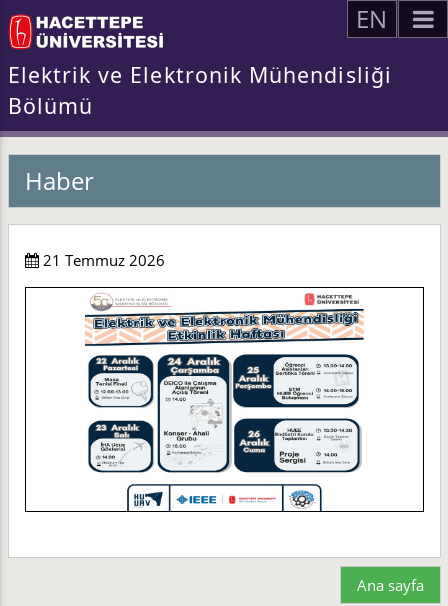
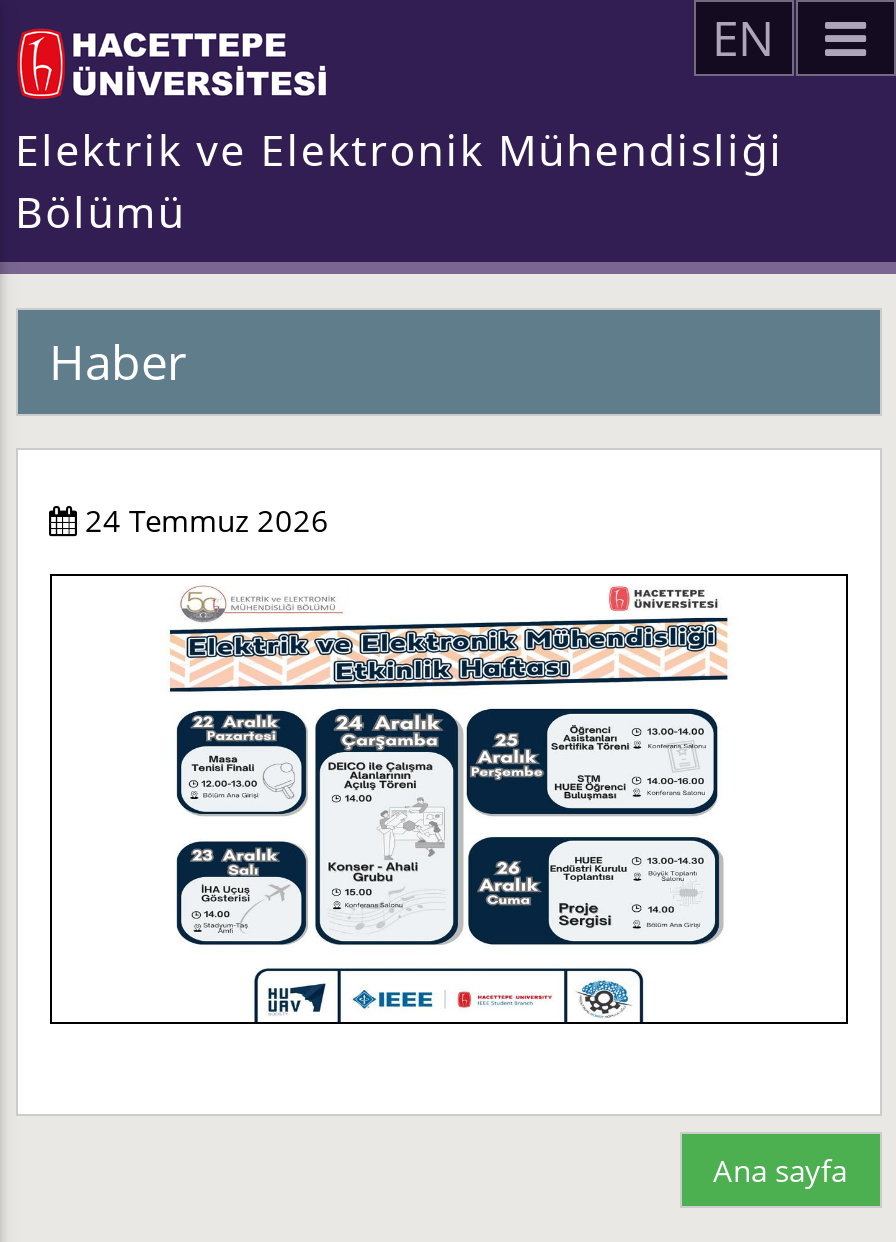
[38,250,164,270] 21 Temmuz 2026 -> [77,499,329,539] 24 Temmuz 2026

